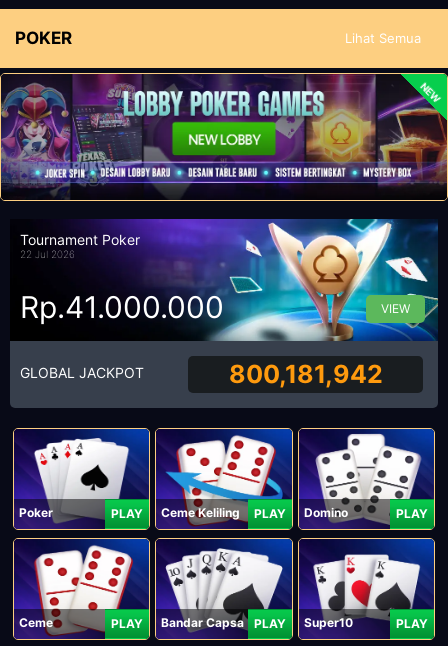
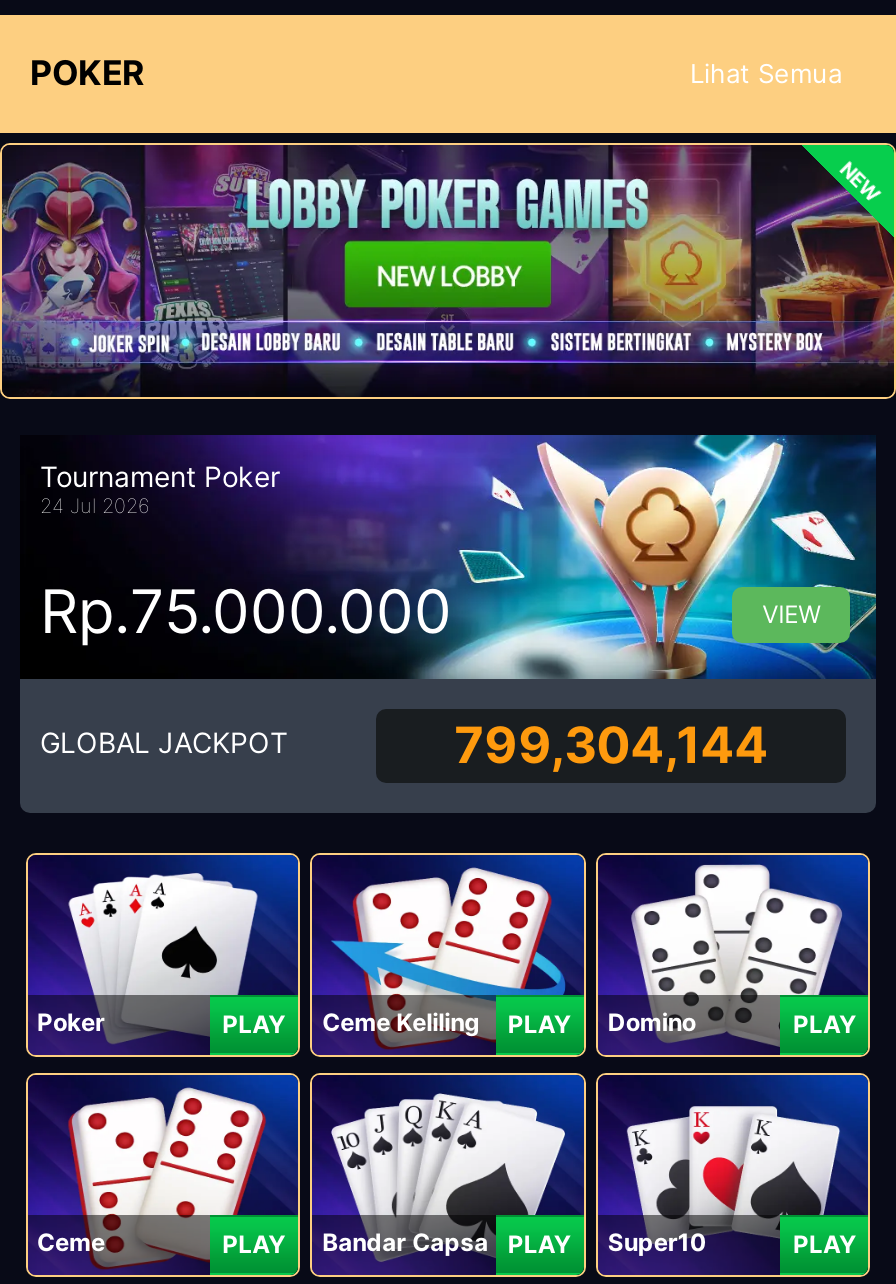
[20,248,75,260] 22 Jul 2026 -> [40,494,150,518] 24 Jul 2026
[20,289,224,325] Rp.41.000.000 -> [40,575,452,647] Rp.75.000.000
[229,358,383,388] 800,181,942 -> [454,714,768,774] 799,304,144

